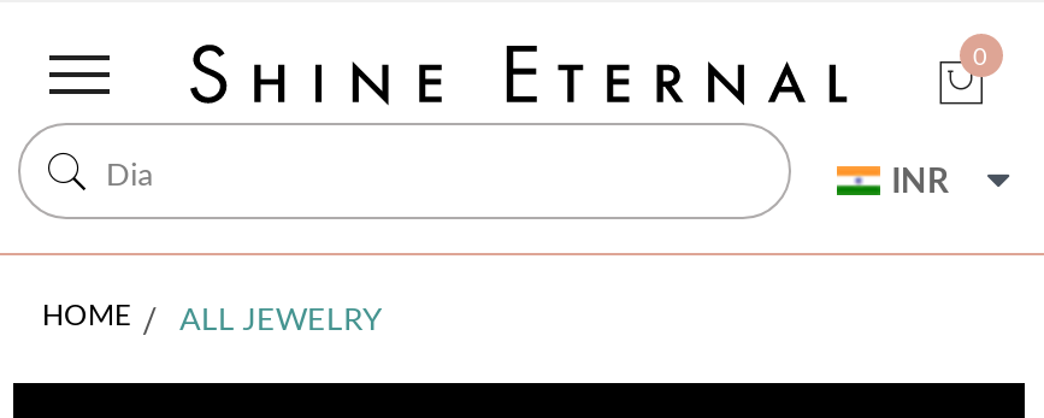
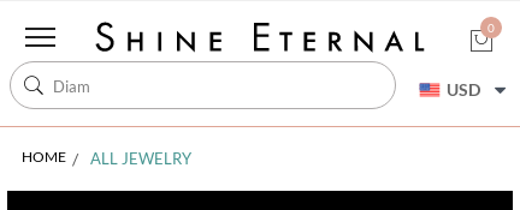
[891,160,949,201] INR -> [446,80,480,100] USD

